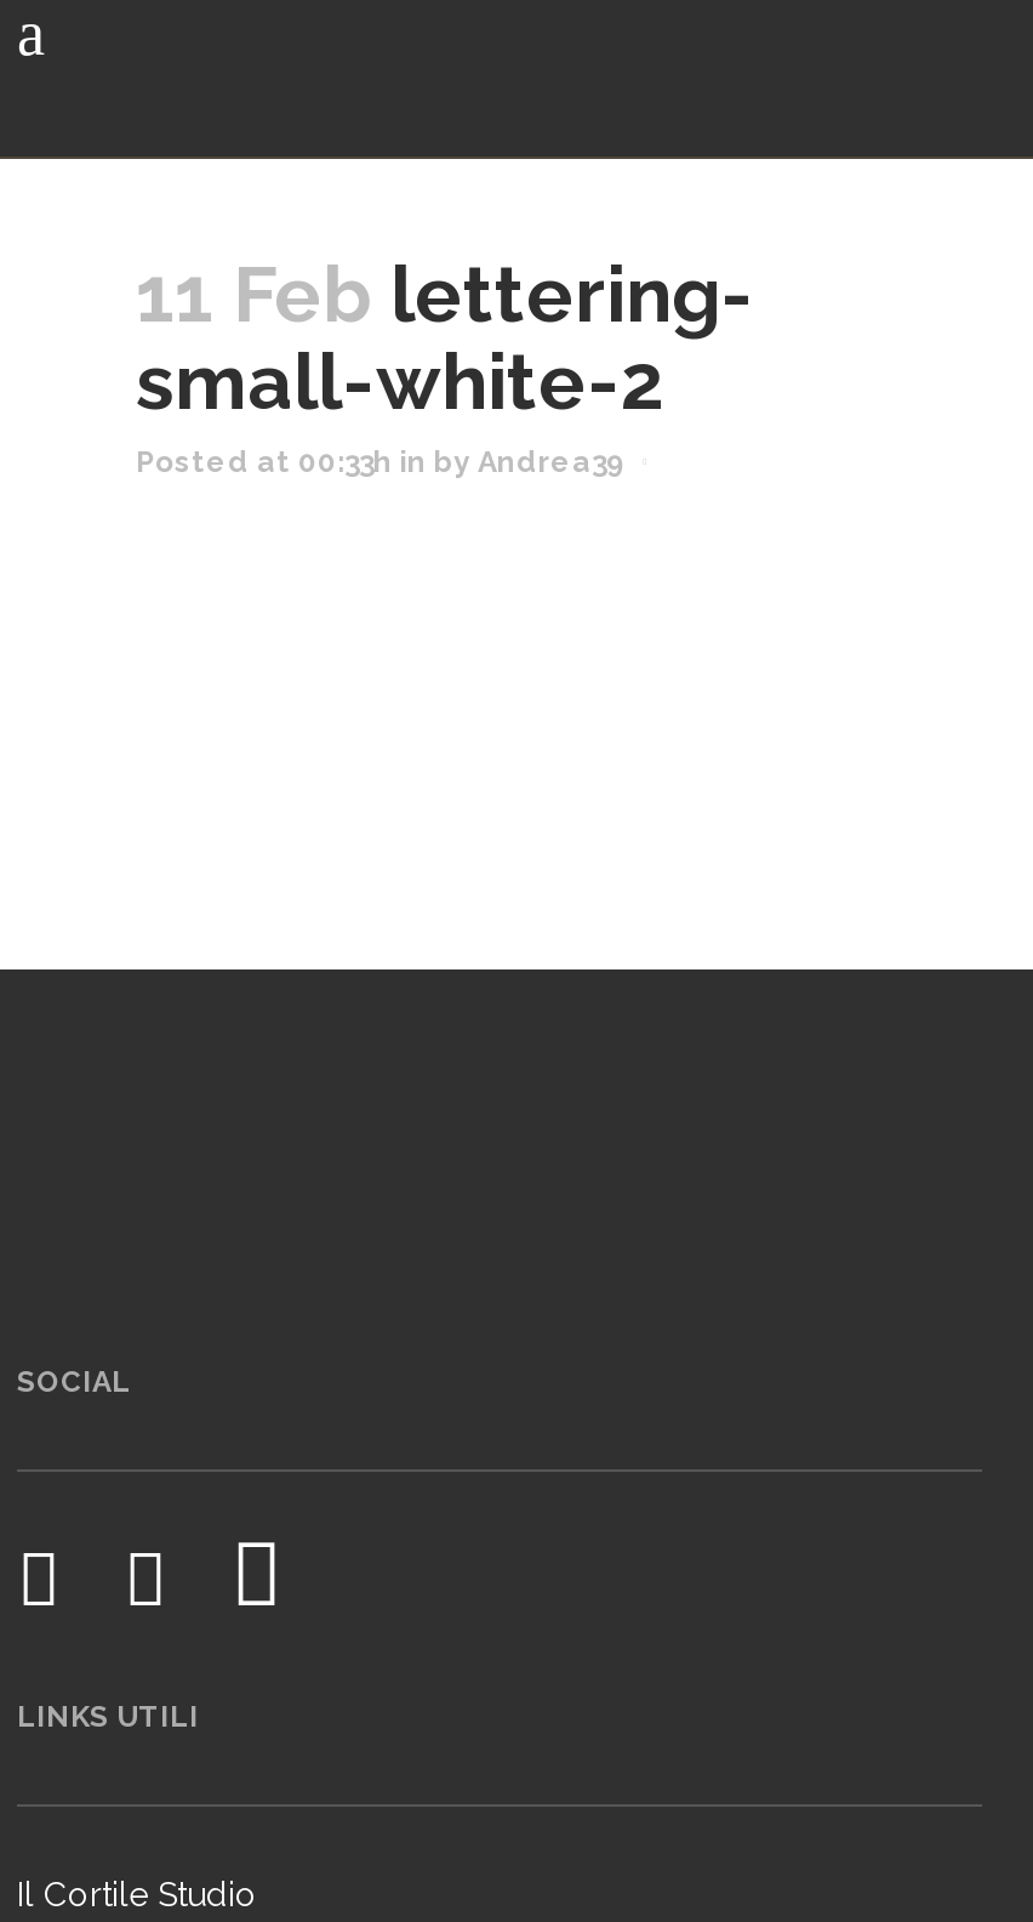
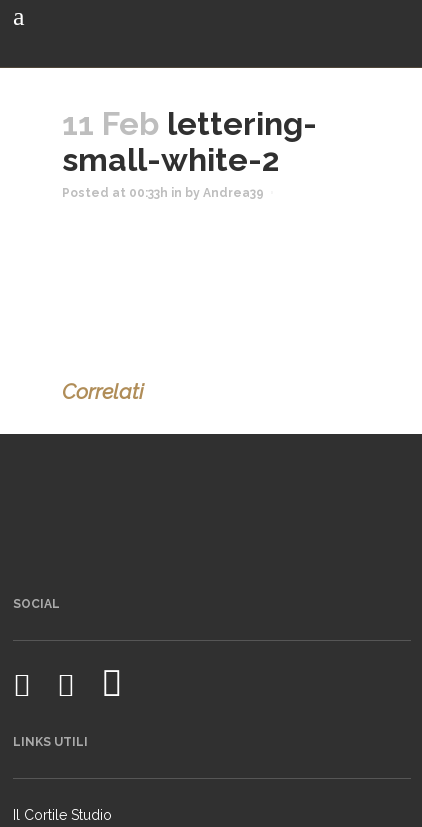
none -> [62,379,143,404] Correlati

